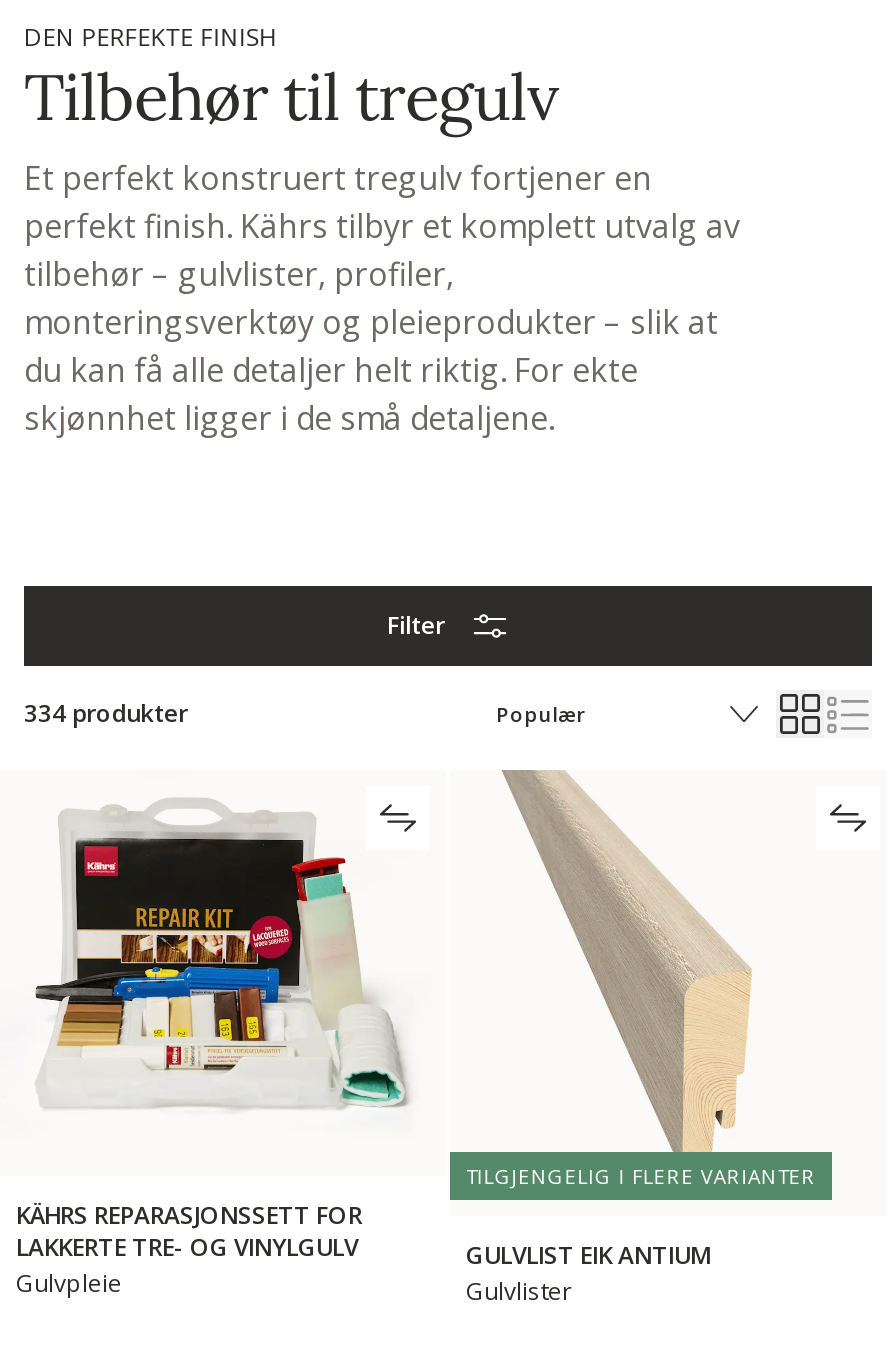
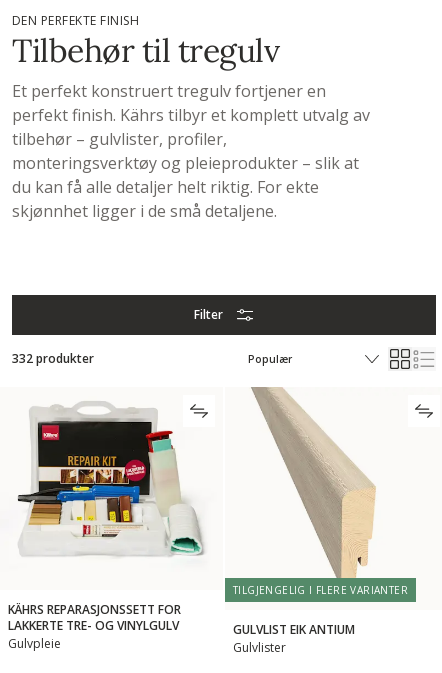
[24,696,188,730] 334 produkter -> [12,350,94,367] 332 produkter

